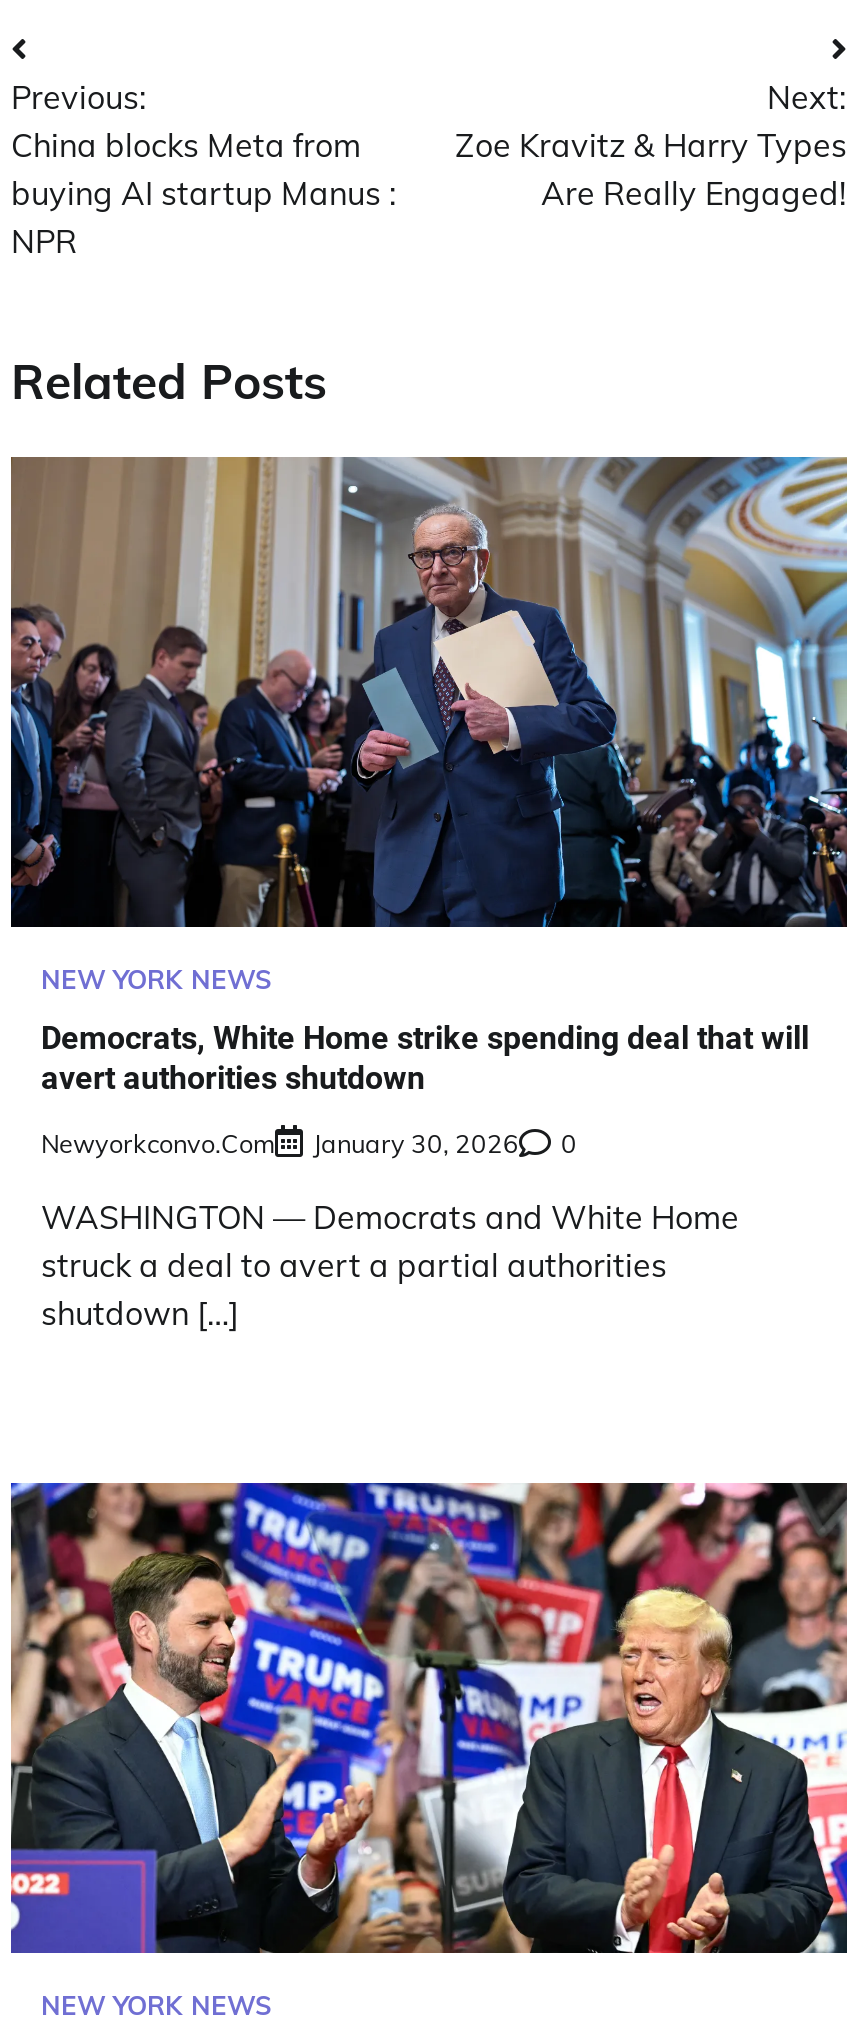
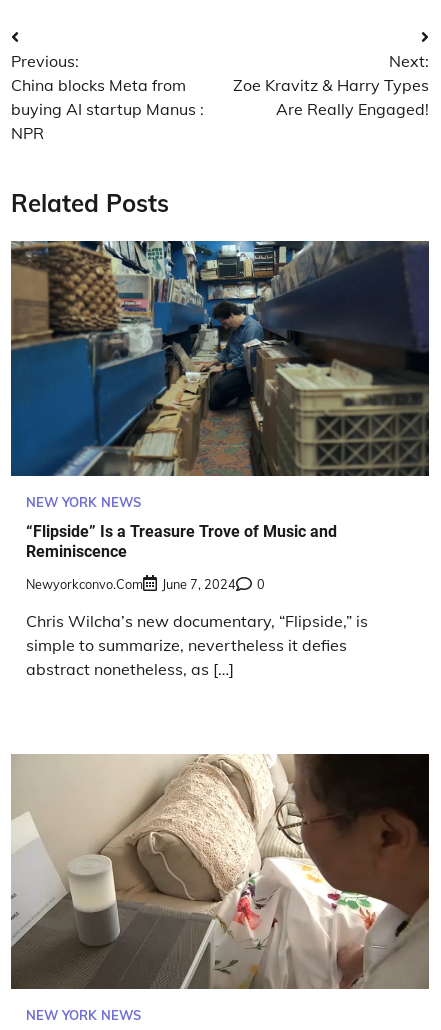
[9,455,849,929] [image] -> [10,240,430,477] [image]
[41,1018,809,1096] Democrats, White Home strike spending deal that will | avert authorities shutdown -> [26,522,337,561] “Flipside” Is a Treasure Trove of Music and | Reminiscence
[41,1127,577,1159] Newyorkconvo.com January 30, 2026 0 -> [26,576,265,592] Newyorkconvo.com June 7, 2024 0
[41,1197,739,1333] WASHINGTON — Democrats and White Home | struck a deal to avert a partial authorities | shutdown […] -> [26,611,368,679] Chris Wilcha’s new documentary, “Flipside,” is | simple to summarize, nevertheless it defies | abstract nonetheless, as […]
[9,1481,849,1955] [image] -> [10,753,430,990] [image]

